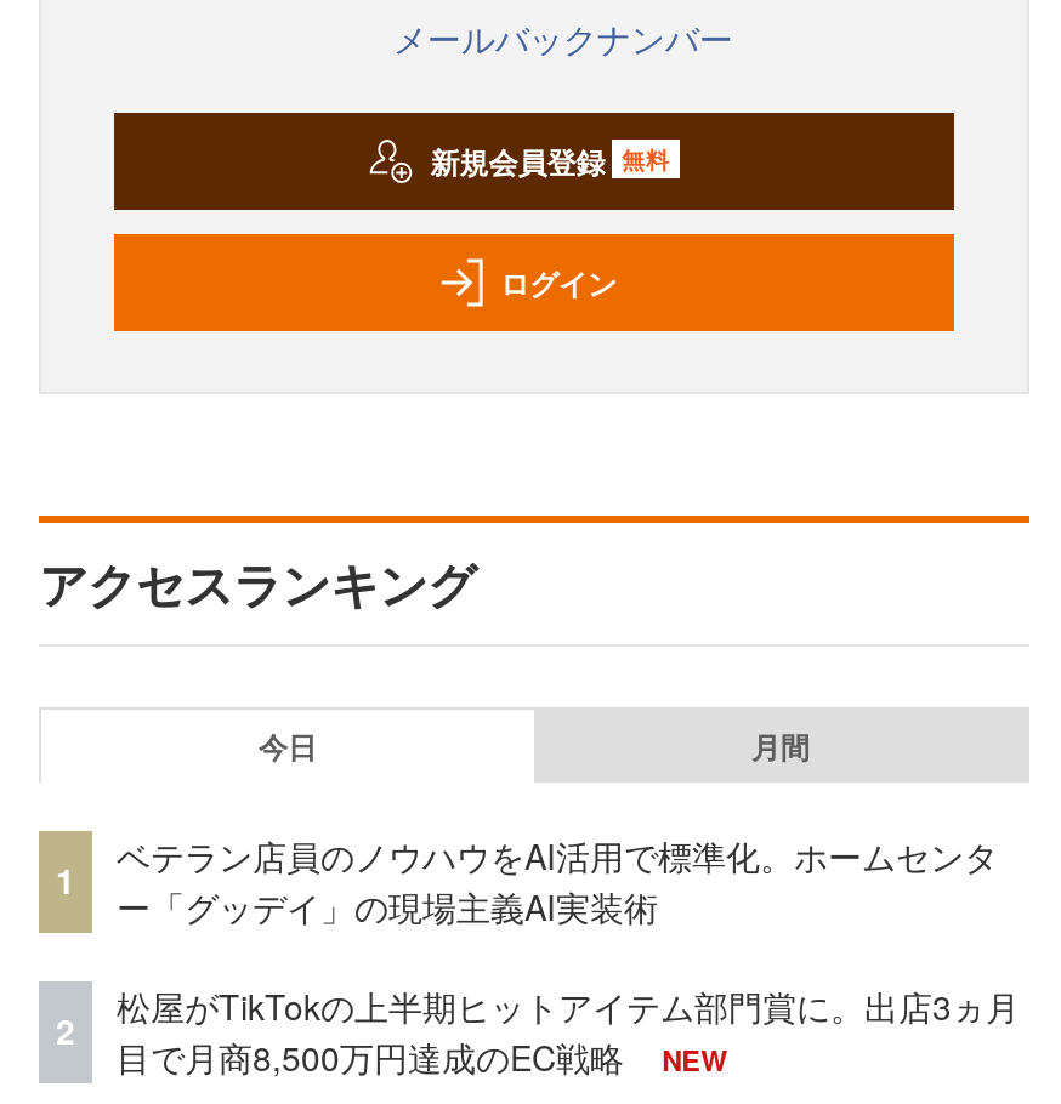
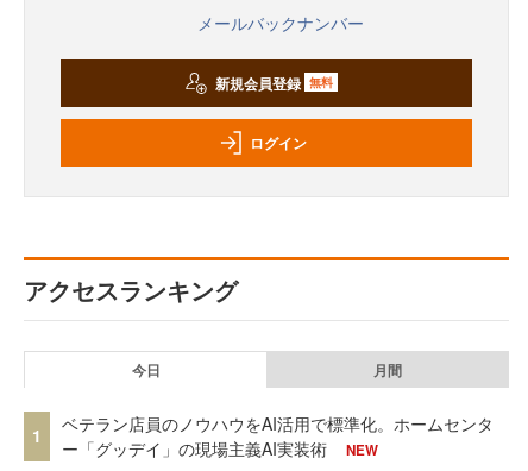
[117,980,1020,1080] 松屋がTikTokの上半期ヒットアイテム部門賞に。出店3ヵ月 | 目で月商8,500万円達成のEC戦略 -> none
[56,1006,75,1054] 2 -> none

